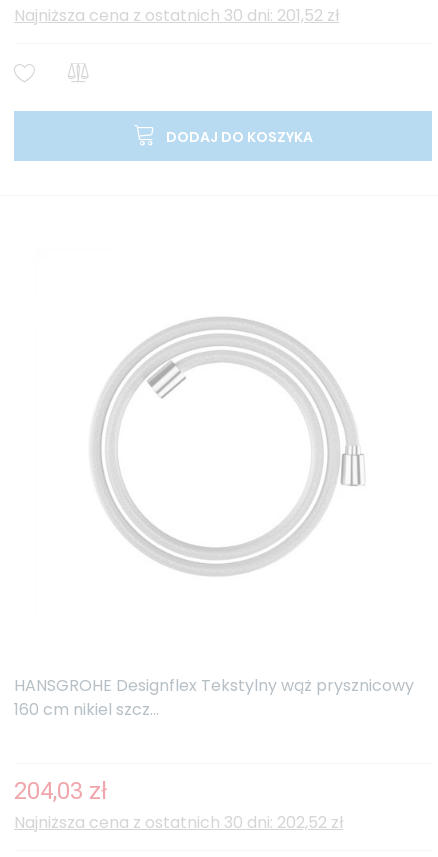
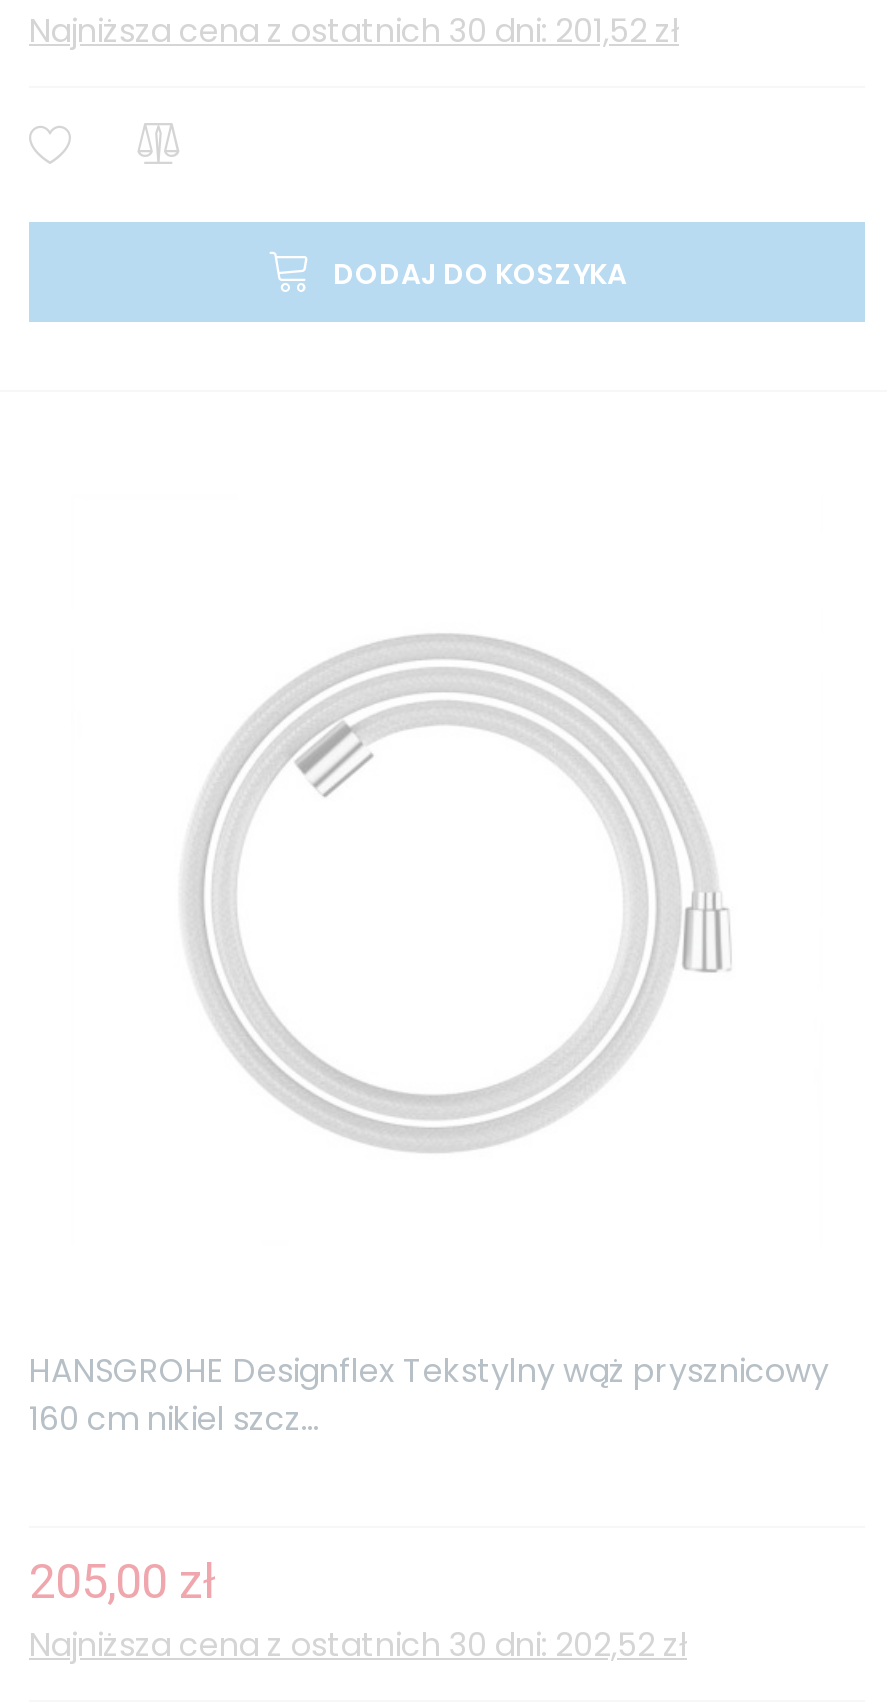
[14,777,108,805] 204,03 zł -> [29,1554,217,1610] 205,00 zł

